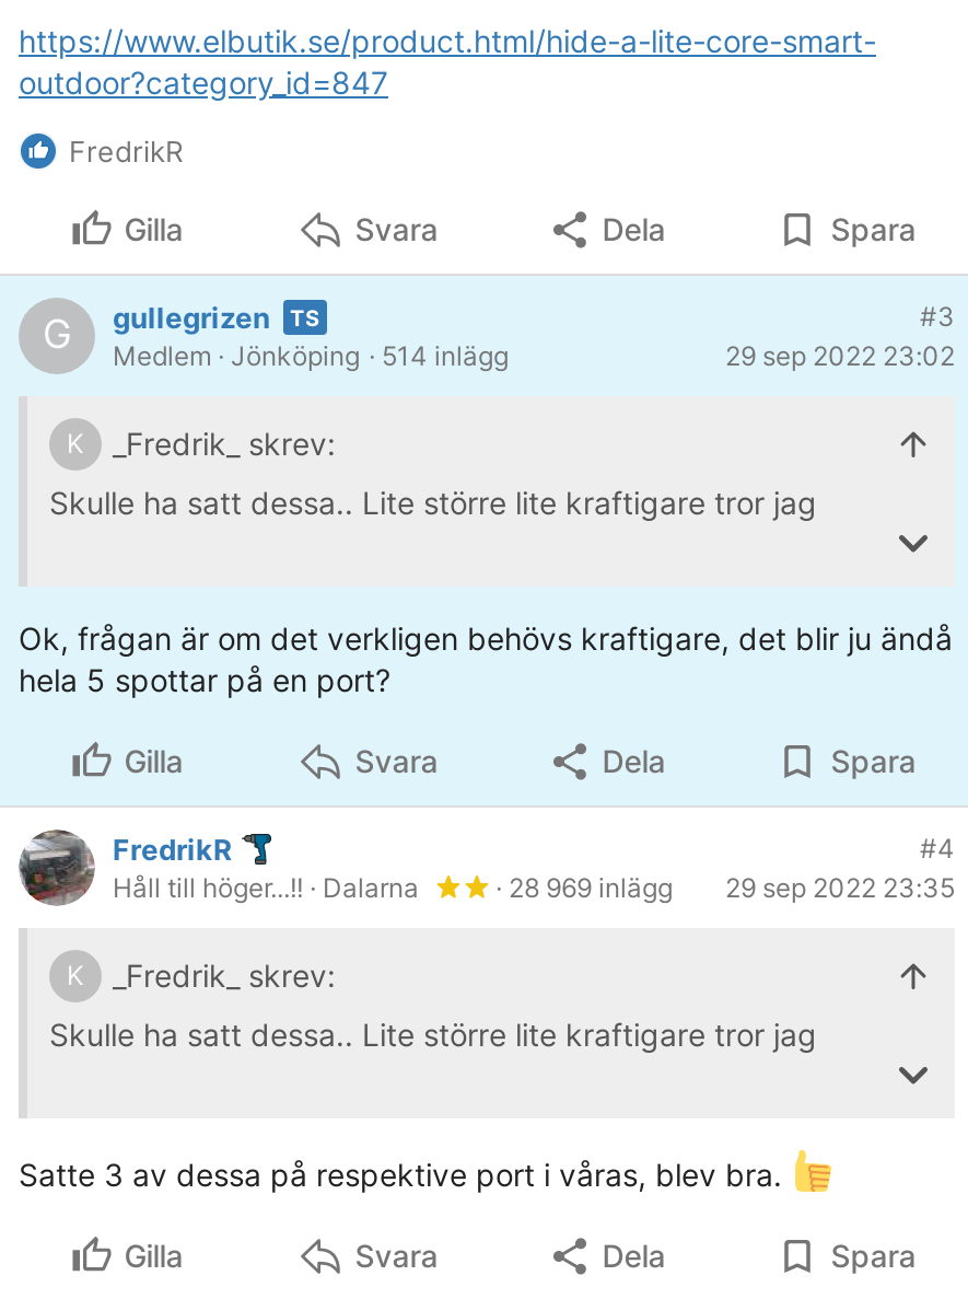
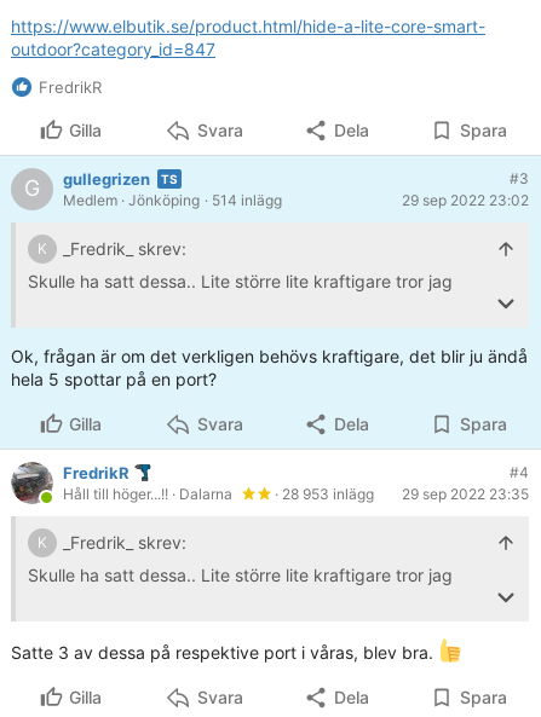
[489,871,955,903] · 28 969 inlägg 29 sep 2022 23:35 -> [271,485,529,503] · 28 953 inlägg 29 sep 2022 23:35

